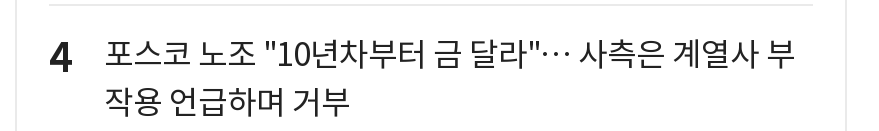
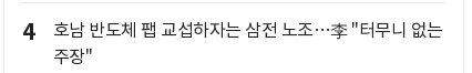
[104,33,795,121] 포스코 노조 "10년차부터 금 달라"… 사측은 계열사 부 | 작용 언급하며 거부 -> [53,19,443,68] 호남 반도체 팹 교섭하자는 삼전 노조…李 "터무니 없는 | 주장"

